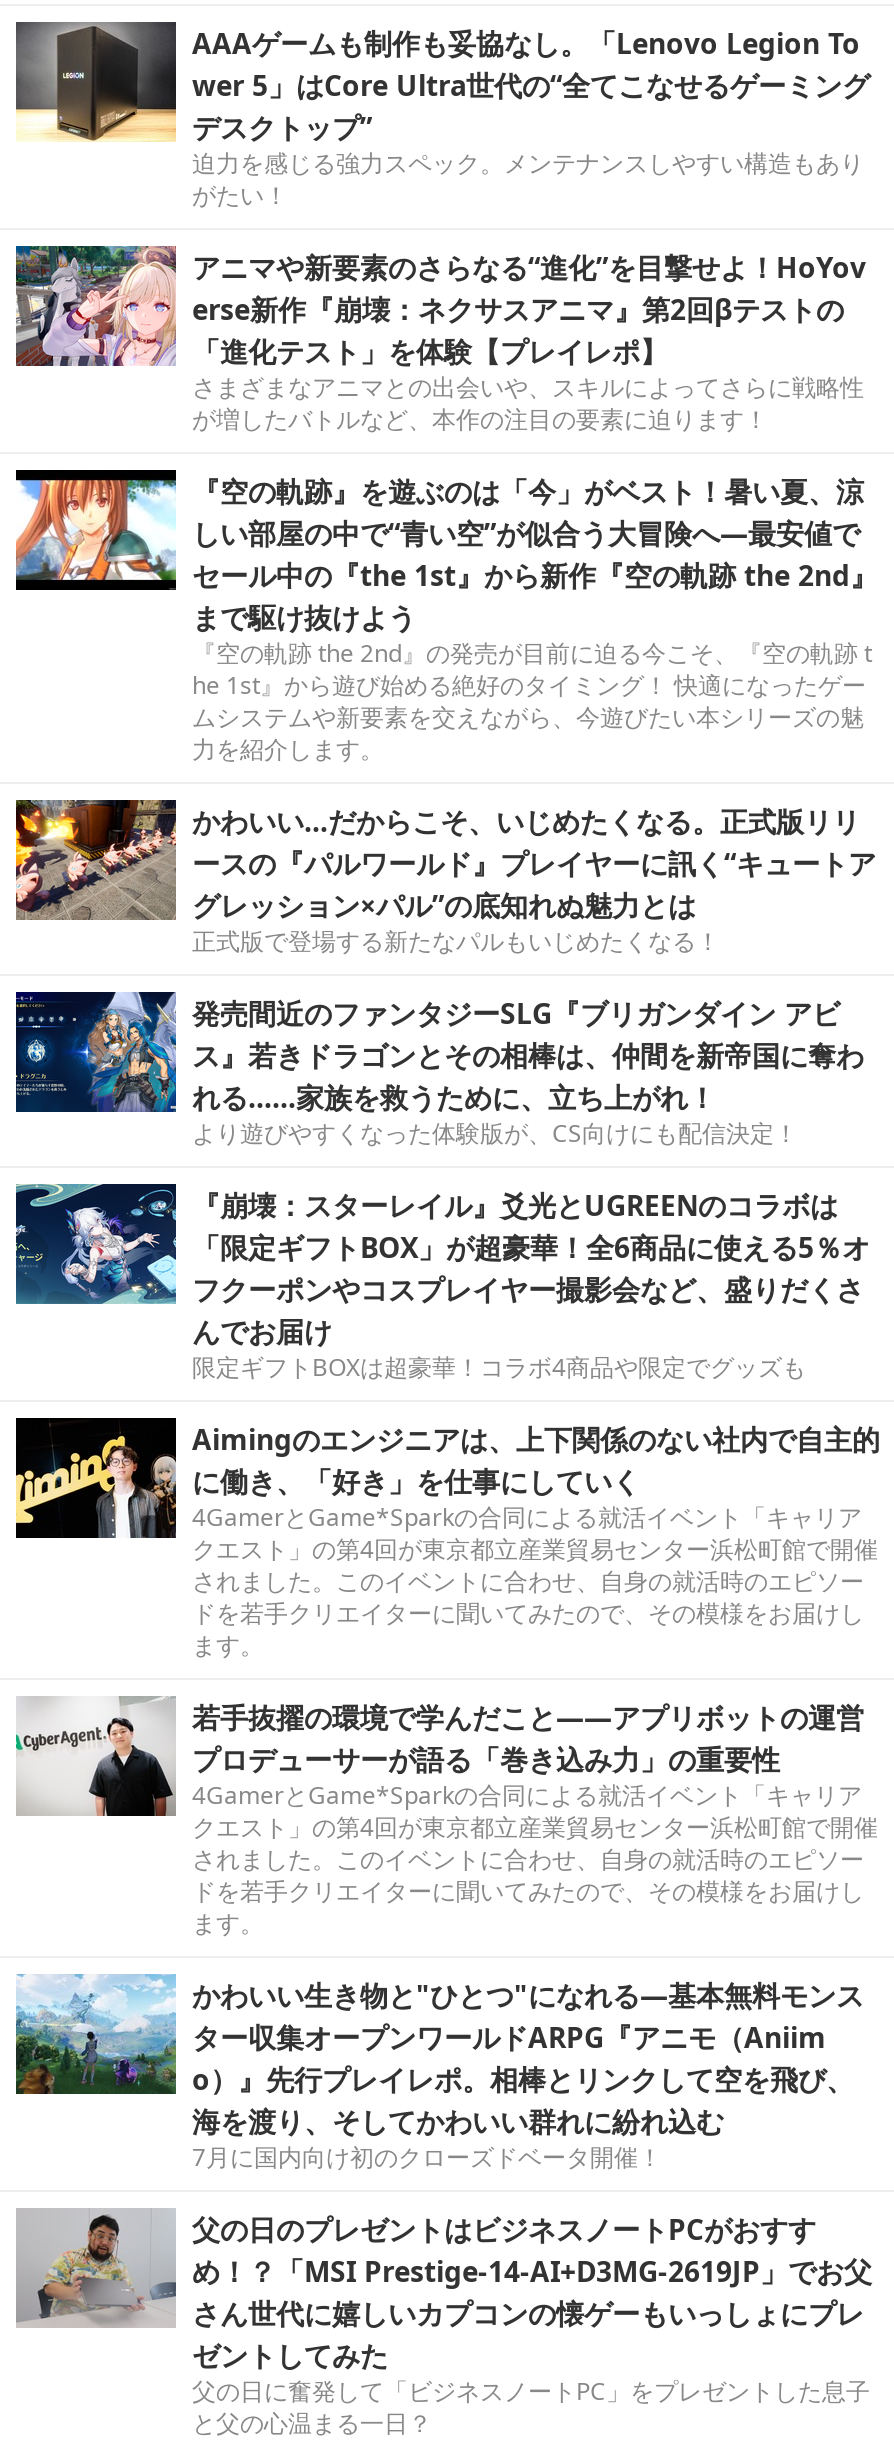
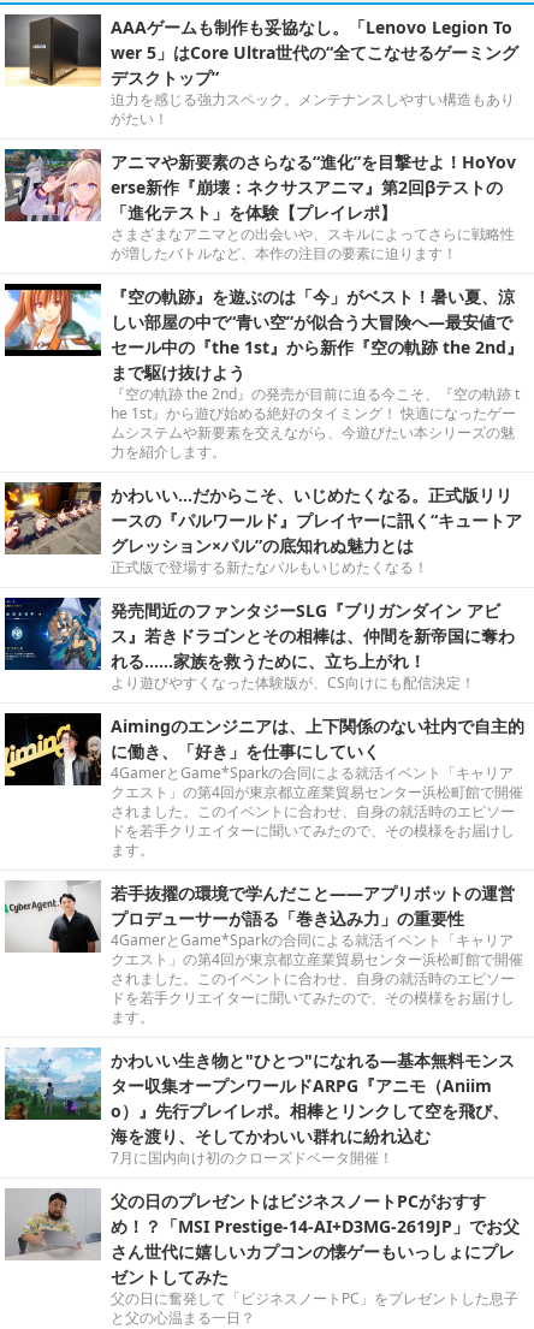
[14,1182,870,1383] [image] | 『崩壊：スターレイル』爻光とUGREENのコラボは | 「限定ギフトBOX」が超豪華！全6商品に使える5％オ | フクーポンやコスプレイヤー撮影会など、盛りだくさ | んでお届け | 限定ギフトBOXは超豪華！コラボ4商品や限定でグッズも -> none

